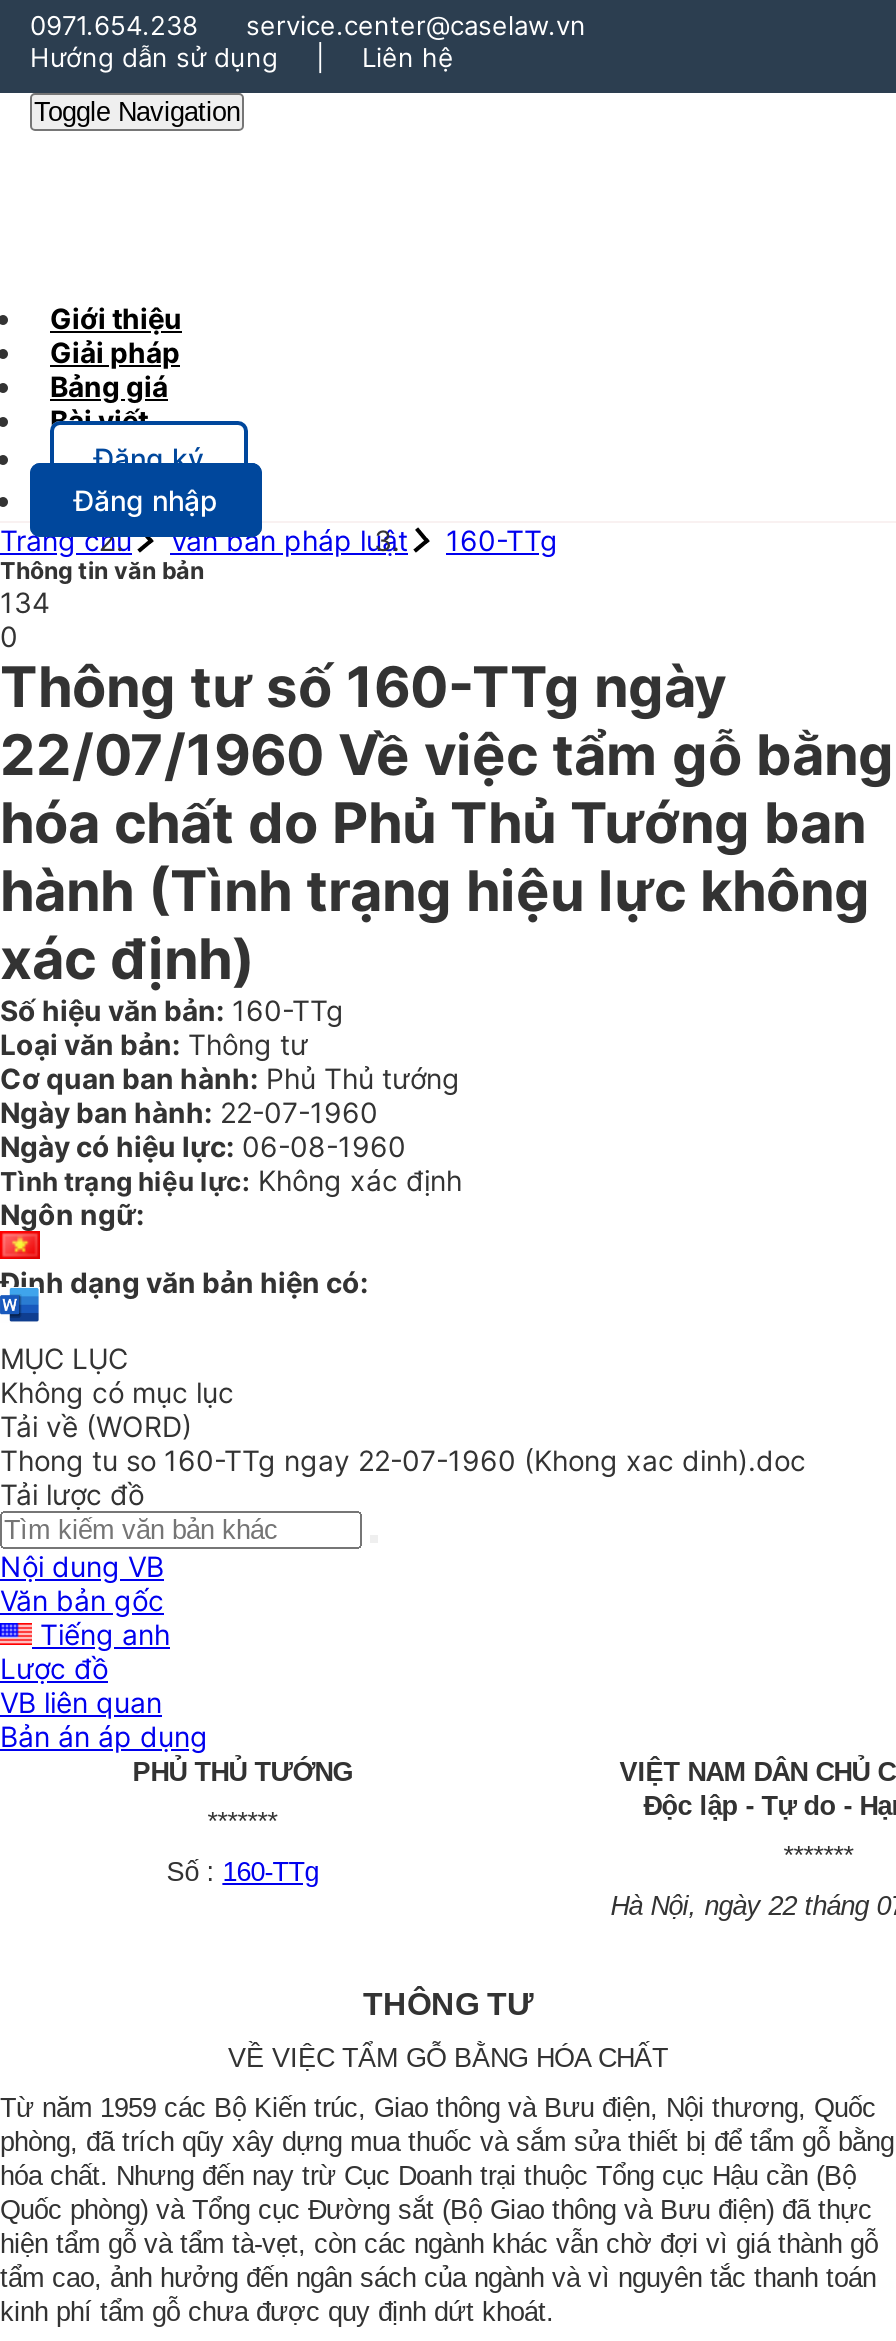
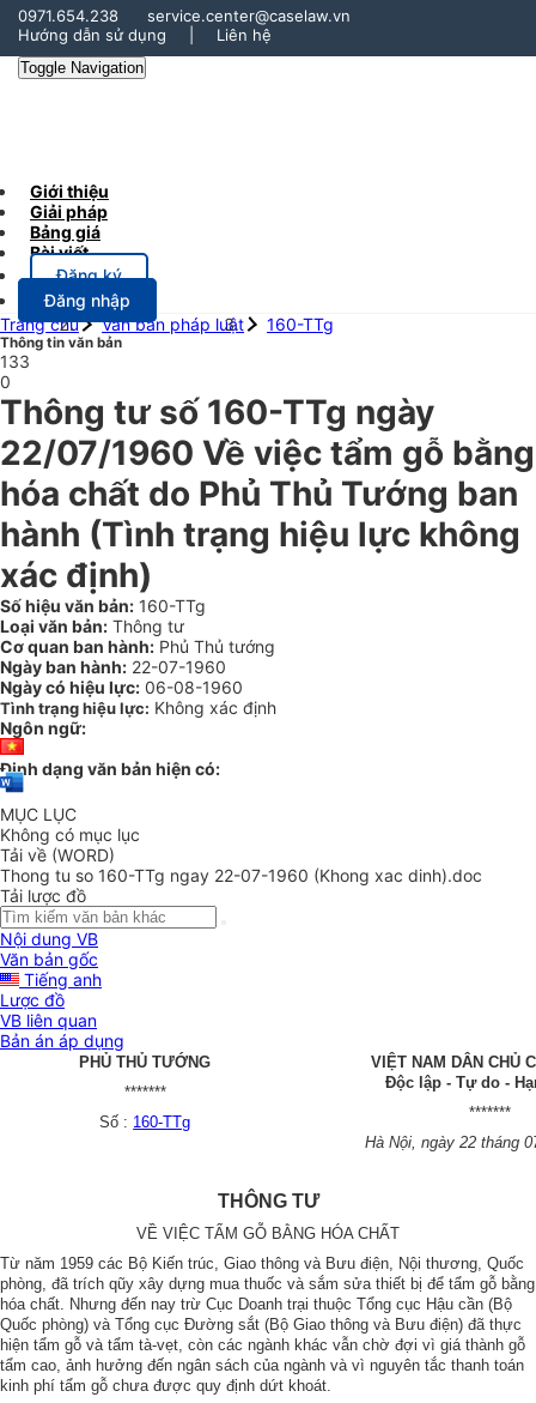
[0,585,50,619] 134 -> [0,351,30,371] 133

